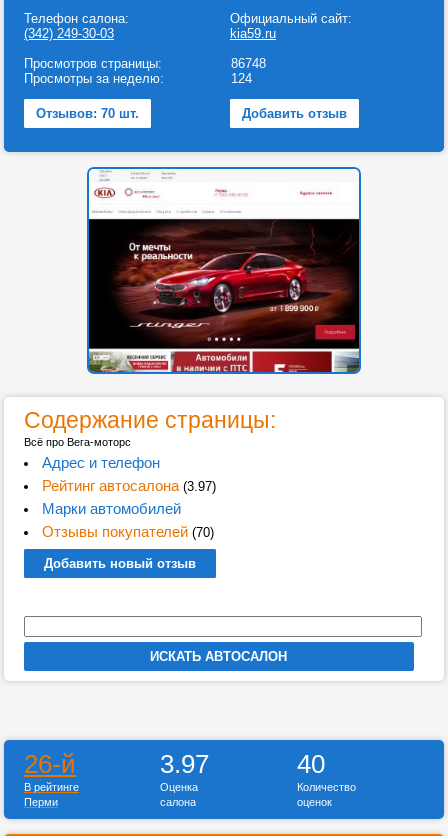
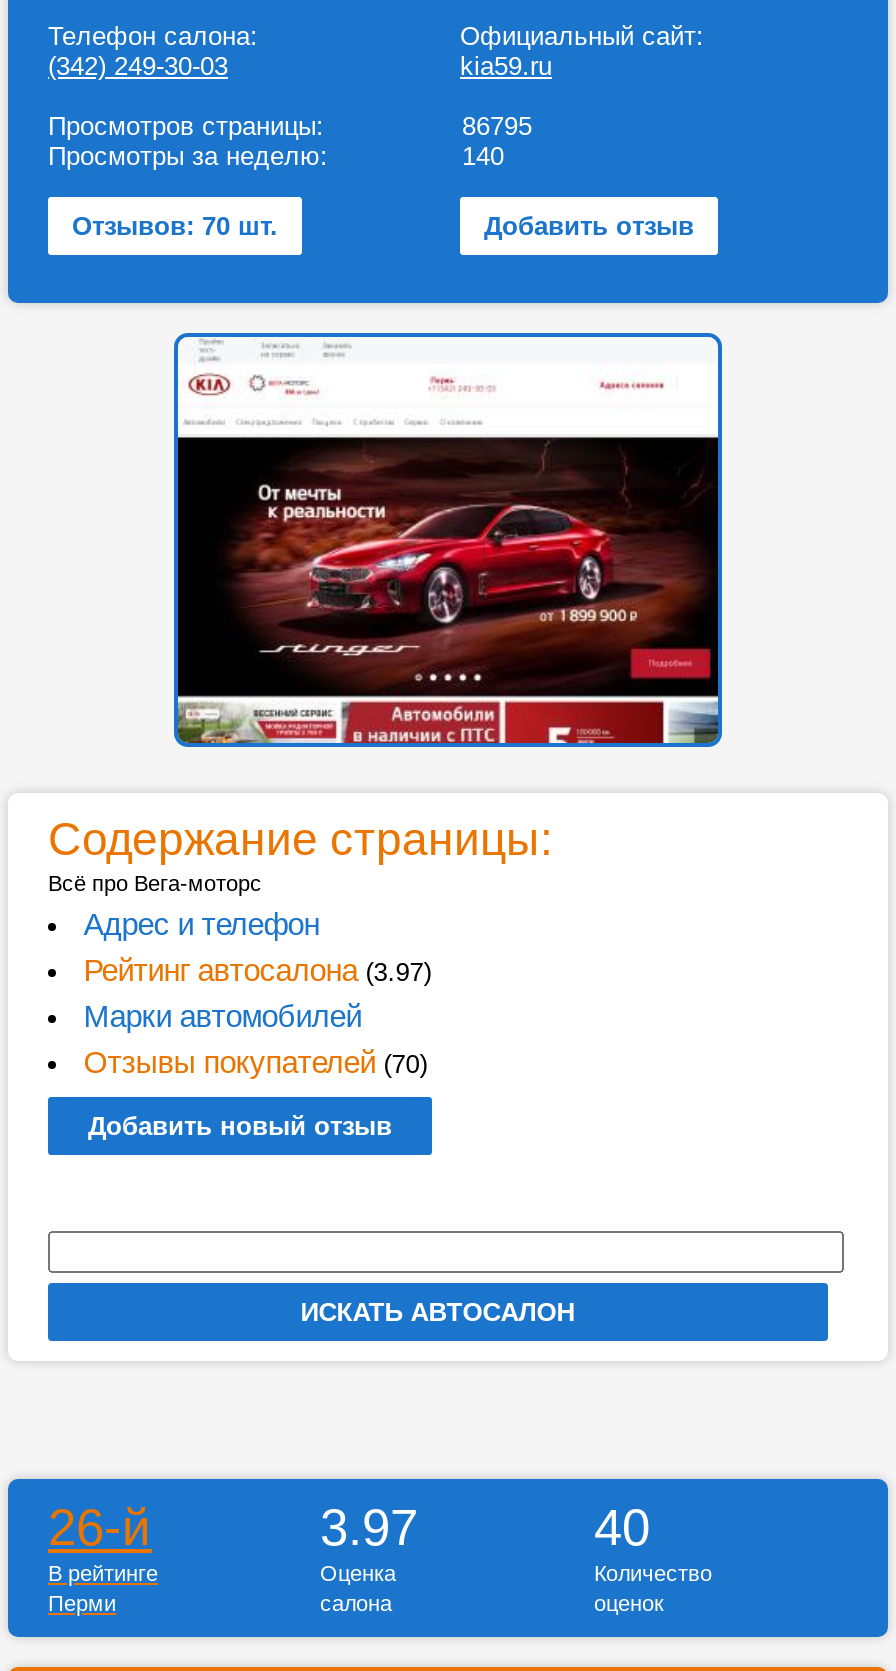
[231,56,266,71] 86748 -> [462,111,532,141] 86795
[231,71,252,86] 124 -> [462,141,504,171] 140

